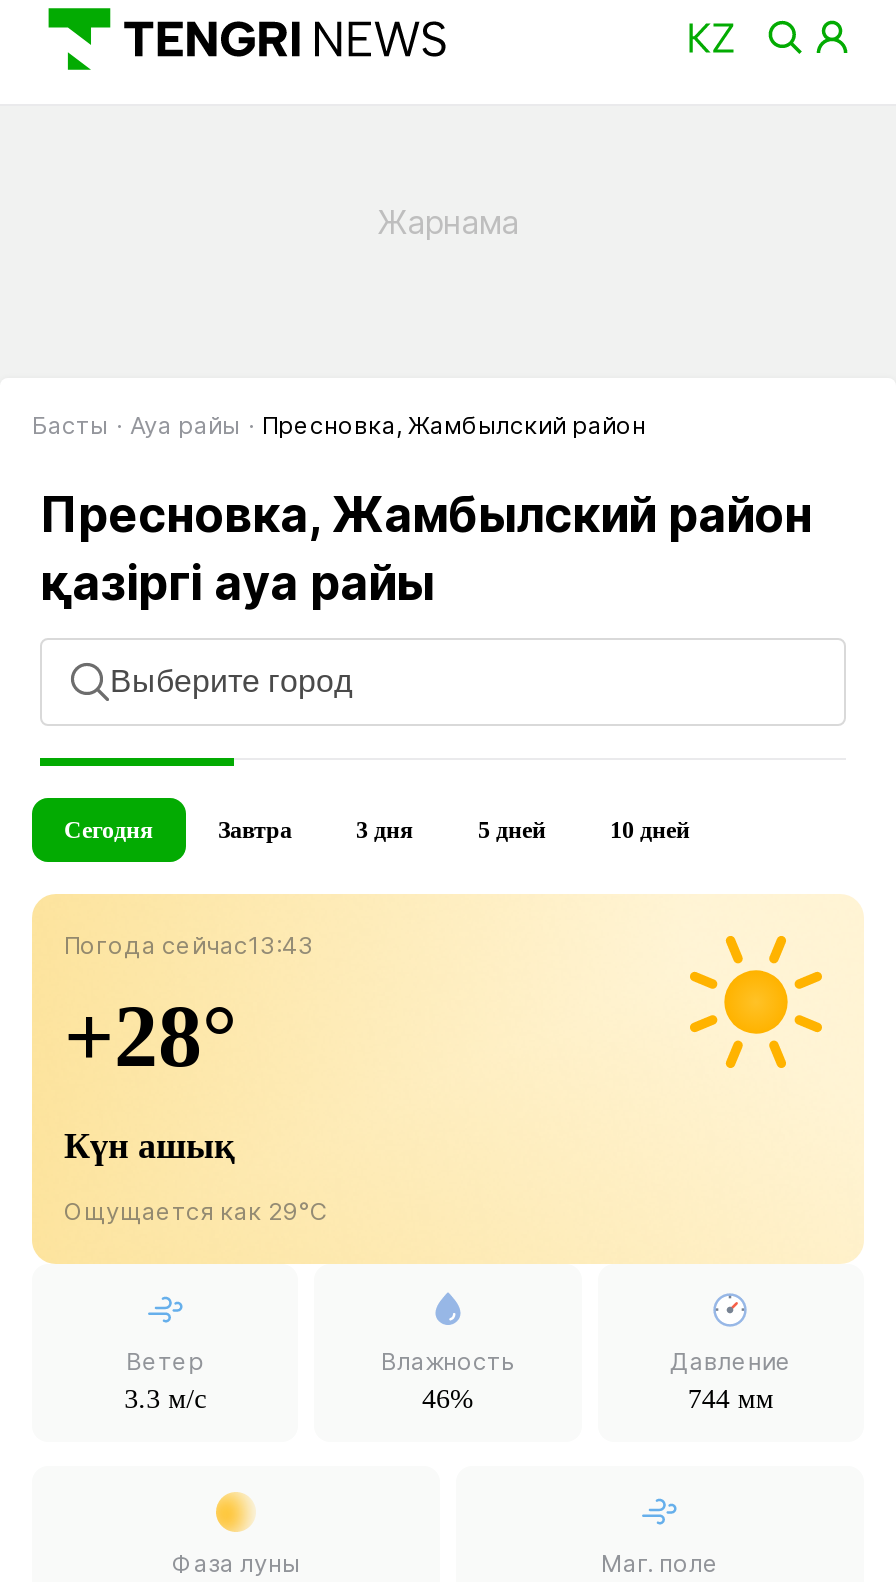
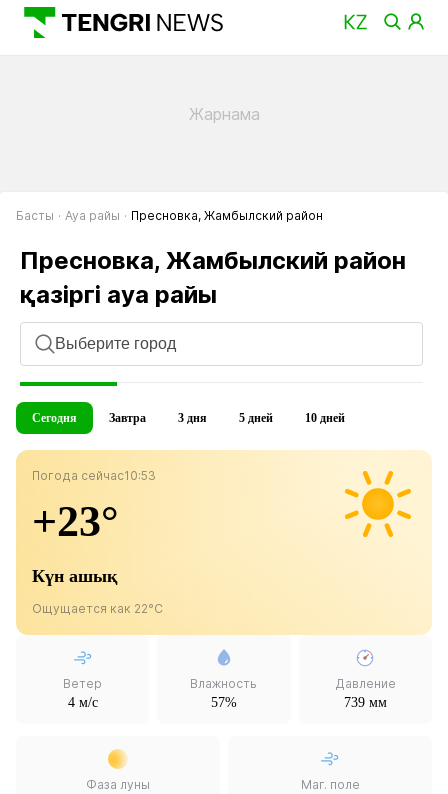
[64,929,314,959] Погода сейчас13:43 -> [32,468,156,483] Погода сейчас10:53
[64,987,238,1085] +28° -> [32,497,119,546] +23°
[64,1195,328,1225] Ощущается как 29°C -> [32,601,163,616] Ощущается как 22°C
[124,1383,206,1413] 3.3 м/с -> [68,695,98,710] 4 м/с
[422,1383,474,1413] 46% -> [211,695,237,710] 57%
[688,1383,774,1413] 744 мм -> [344,695,387,710] 739 мм

